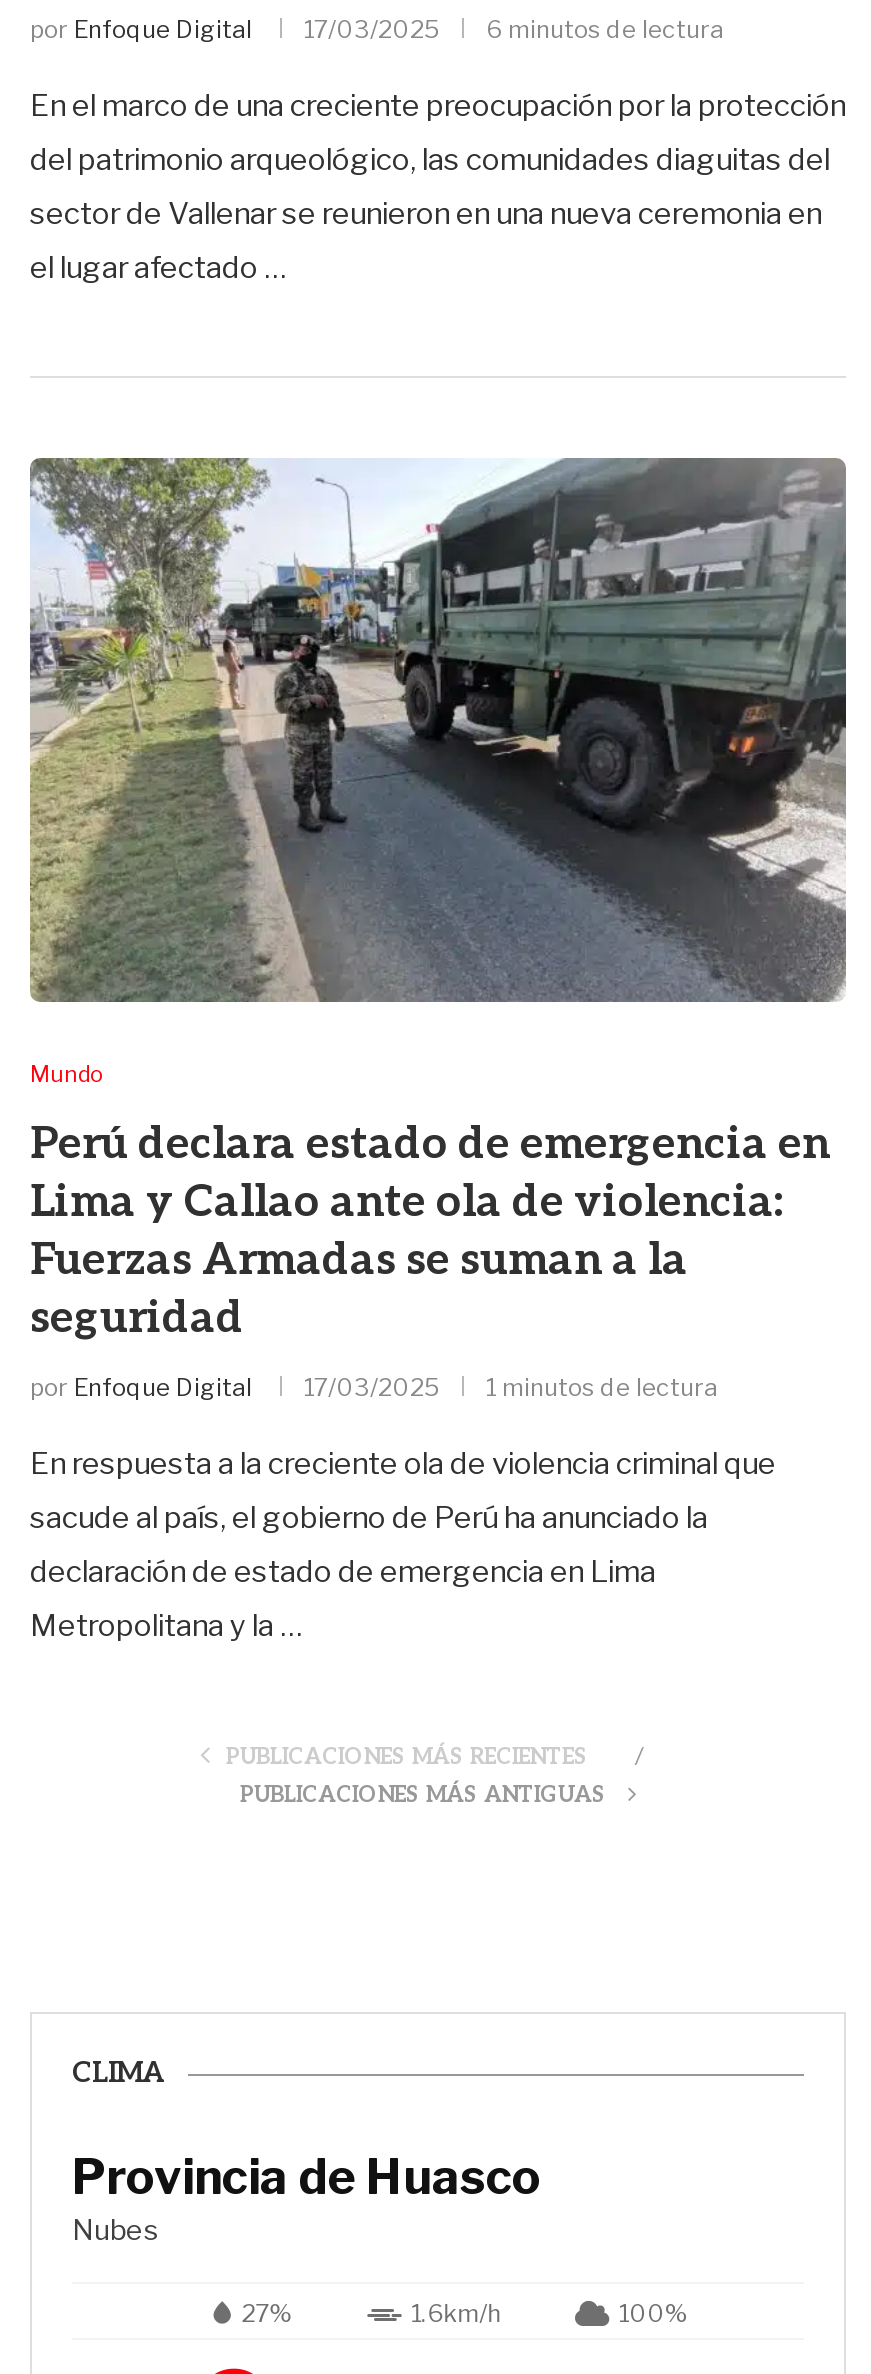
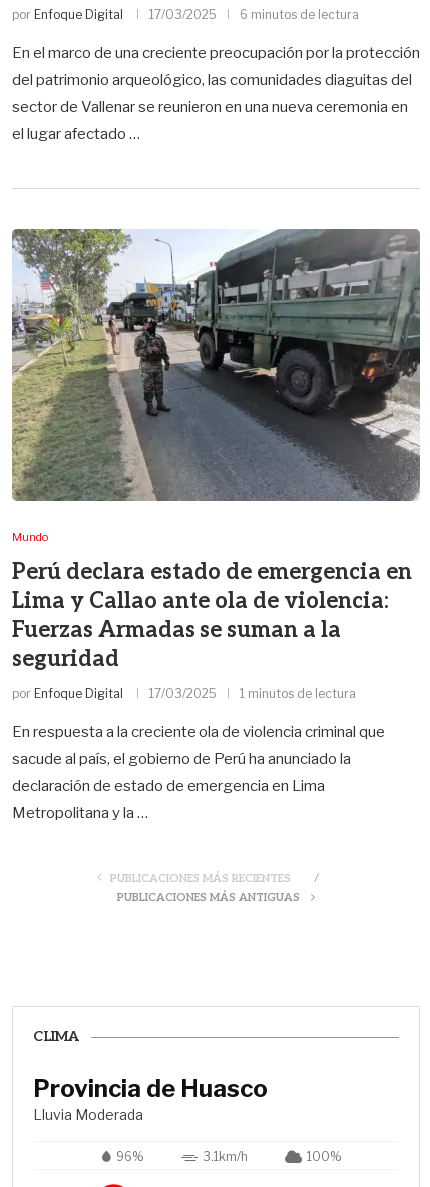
[72,2212,160,2246] Nubes -> [33,1106,143,1123] Lluvia Moderada
[242,2298,501,2328] 27% | 1.6km/h -> [116,1149,248,1164] 96% | 3.1km/h

